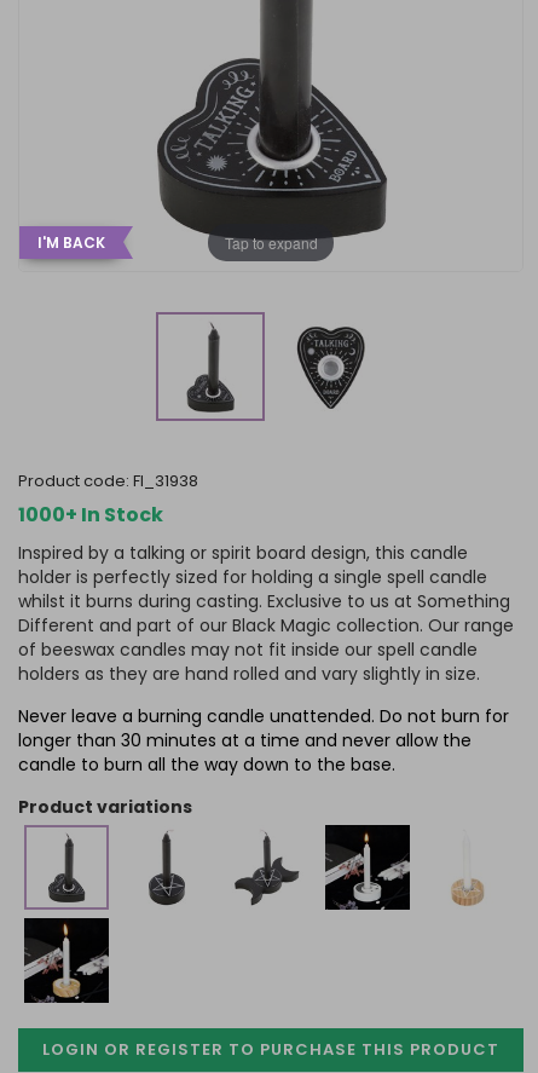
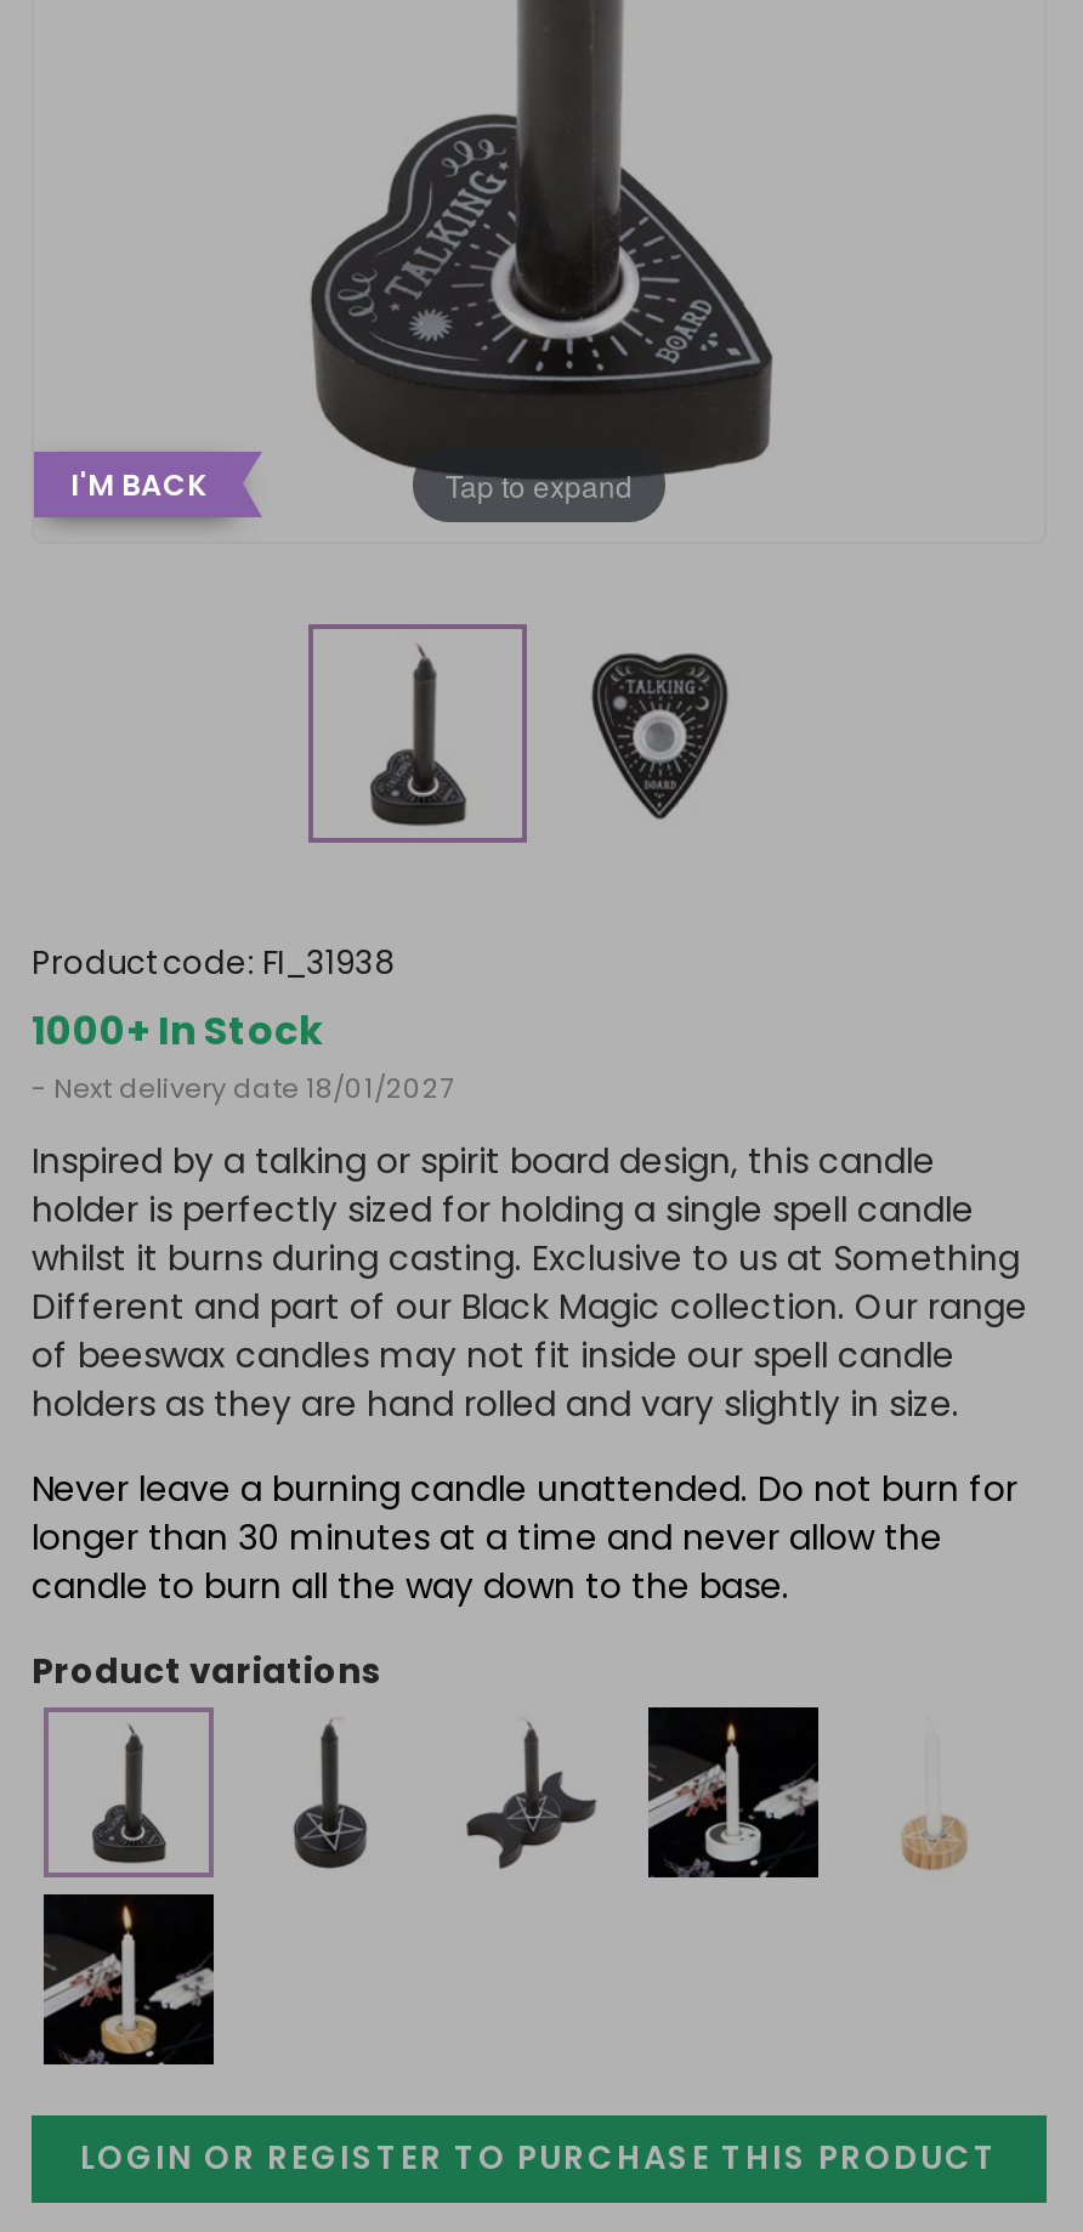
none -> [32,1069,454,1107] - Next delivery date 18/01/2027

